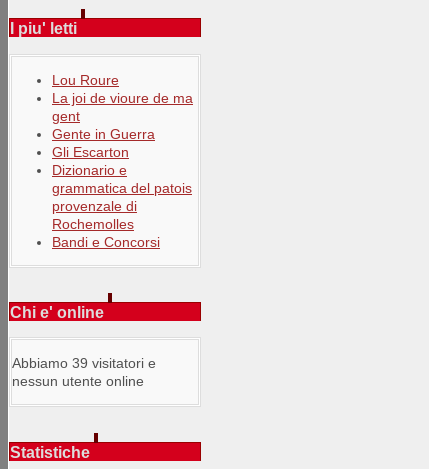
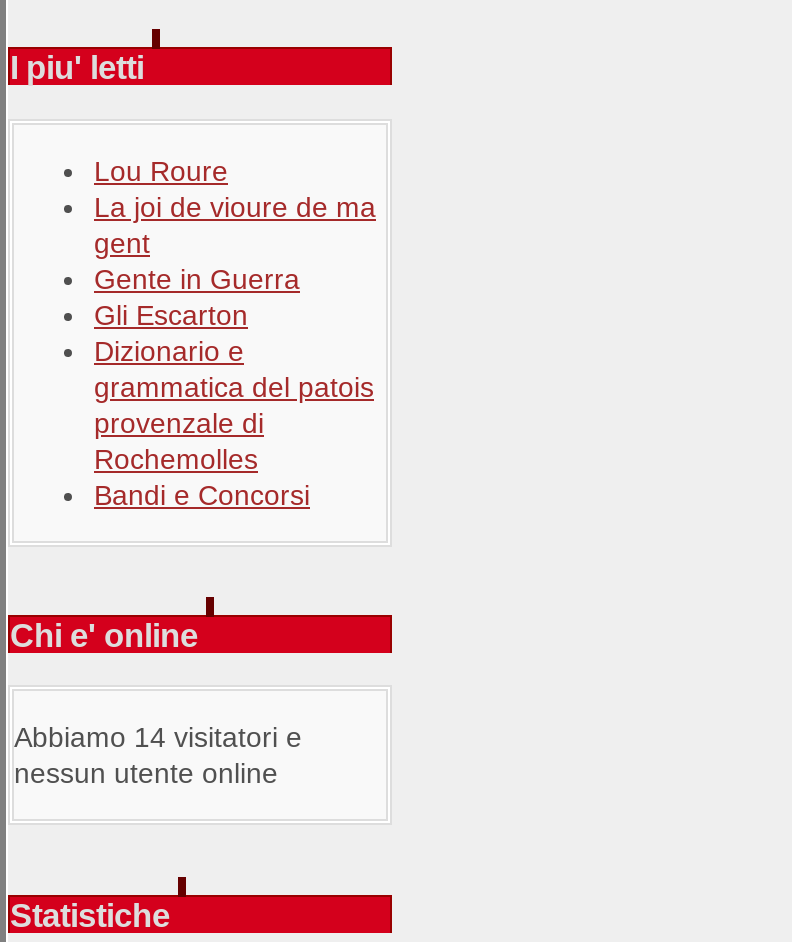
[12,355,156,371] Abbiamo 39 visitatori e -> [14,722,302,754] Abbiamo 14 visitatori e

